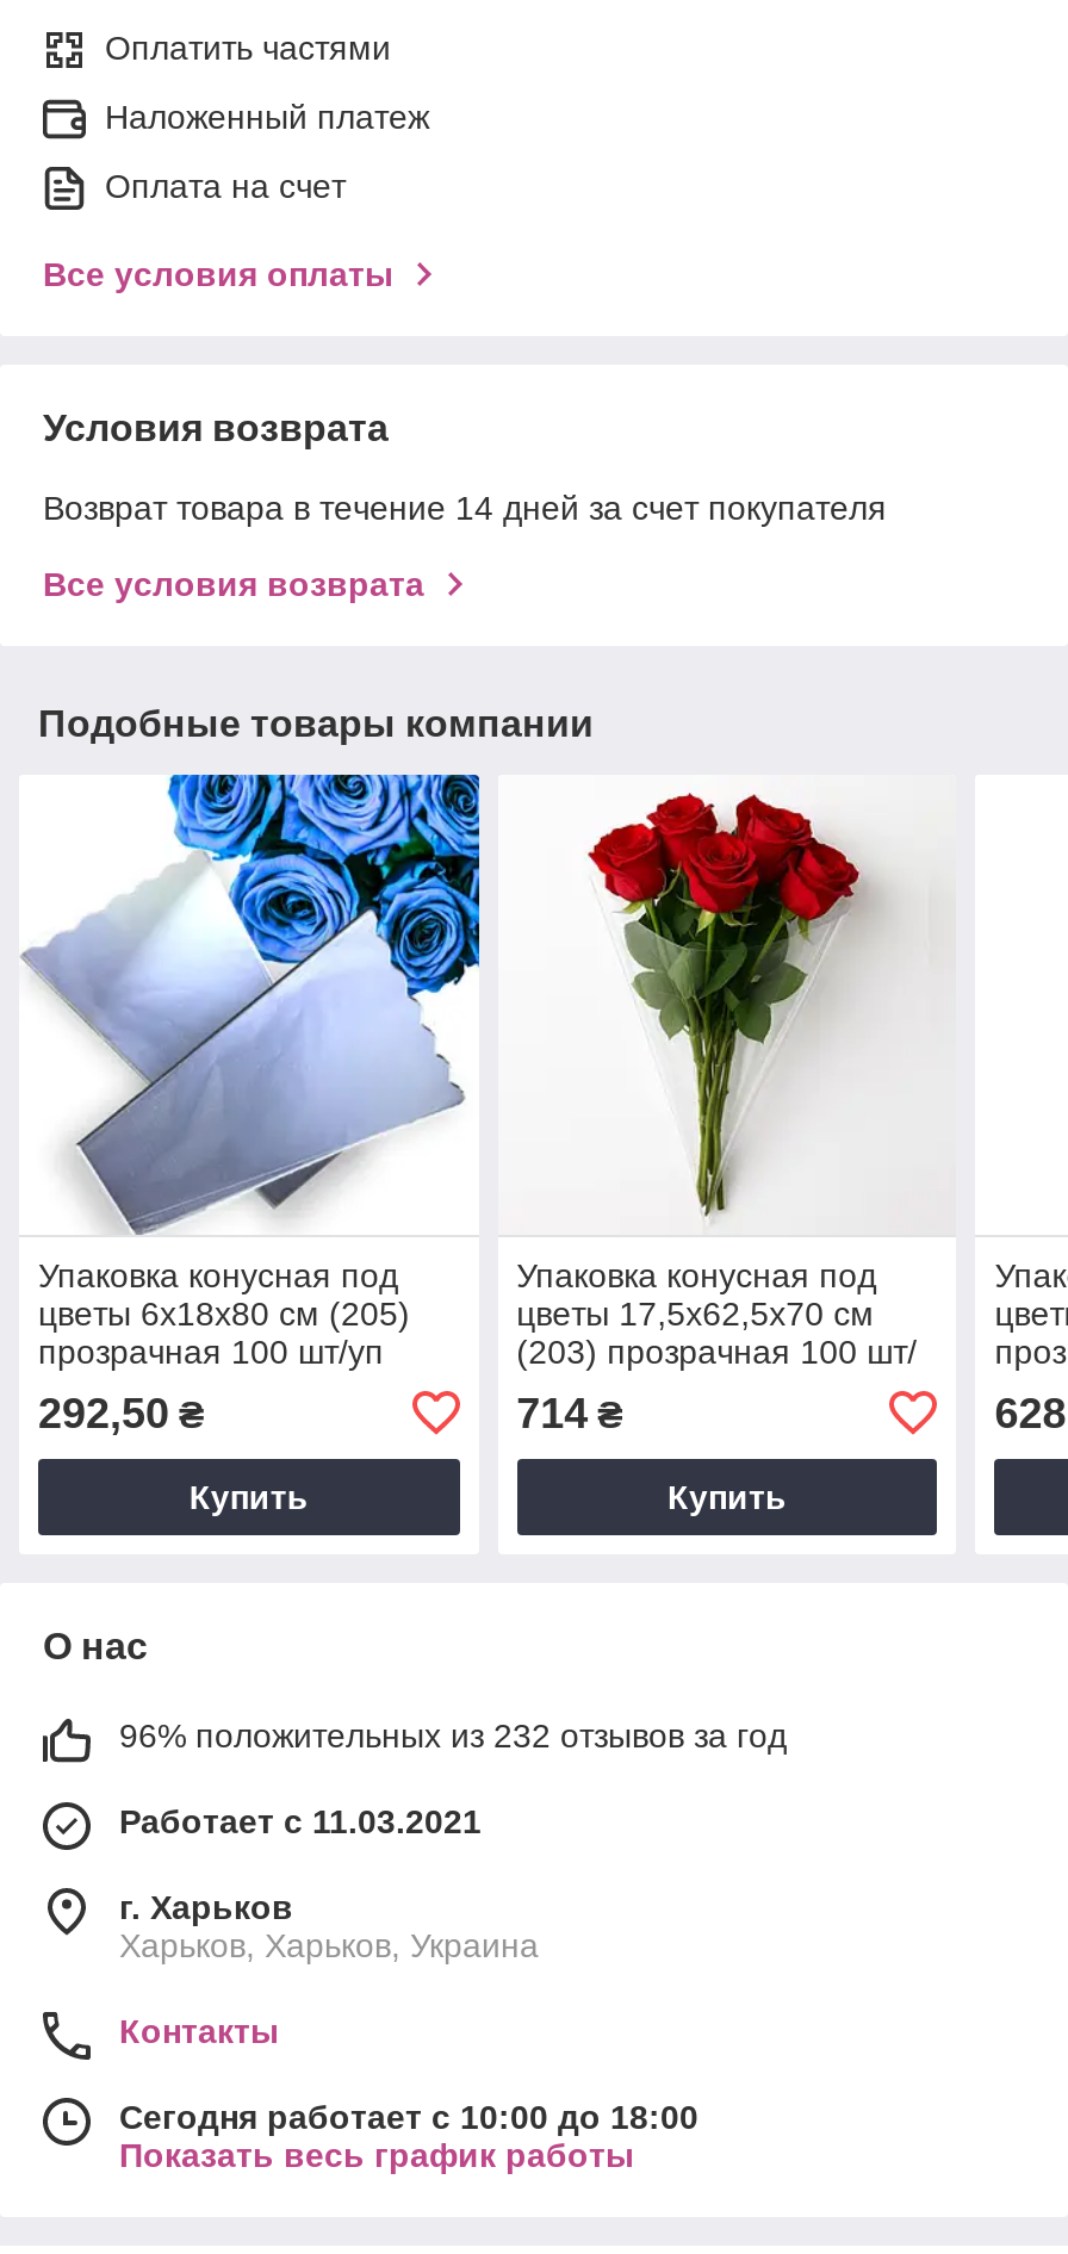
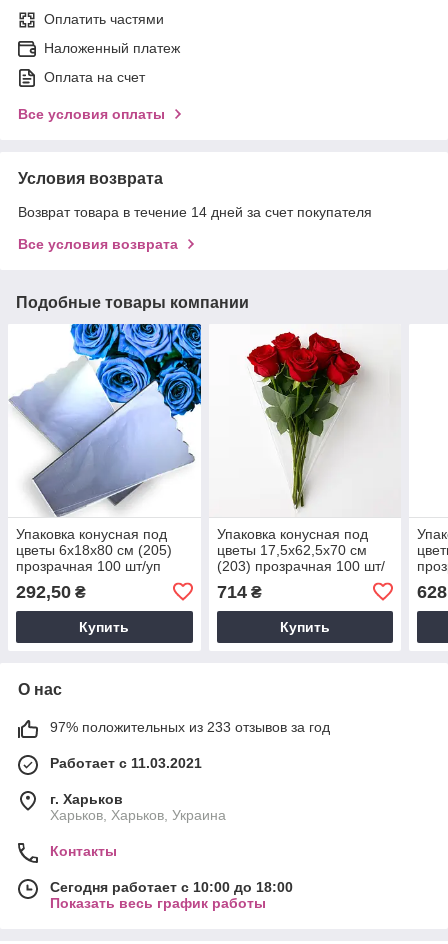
[119,1716,787,1754] 96% положительных из 232 отзывов за год -> [50,719,330,735] 97% положительных из 233 отзывов за год

